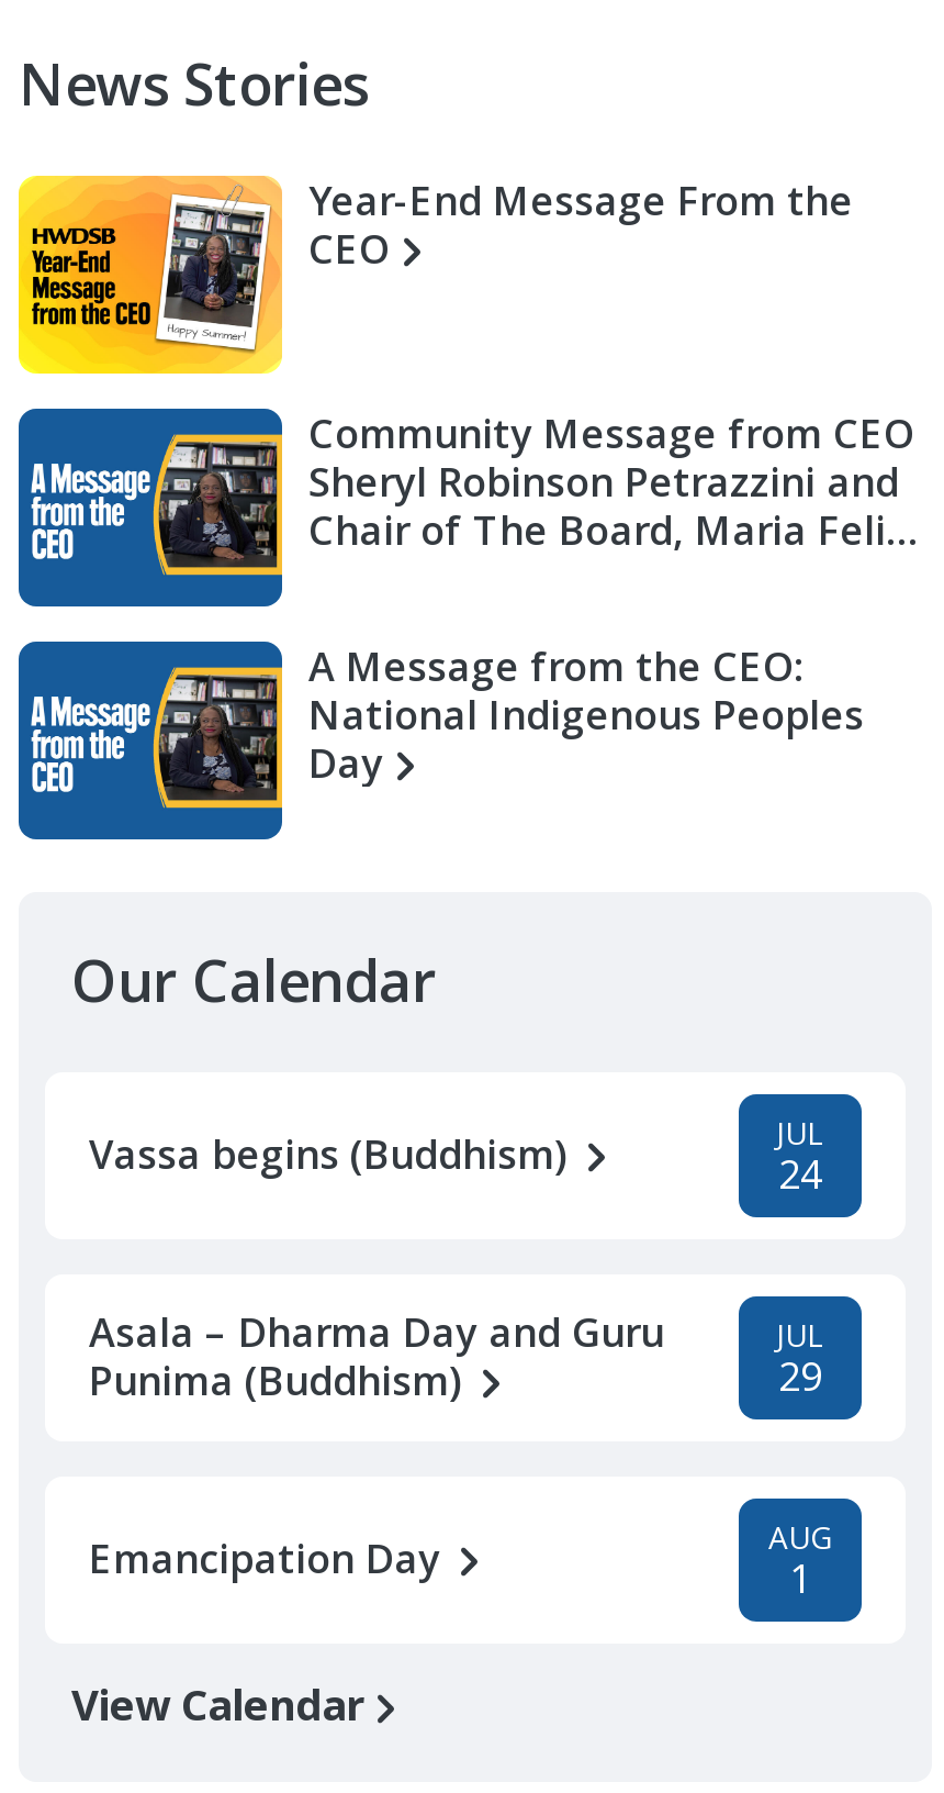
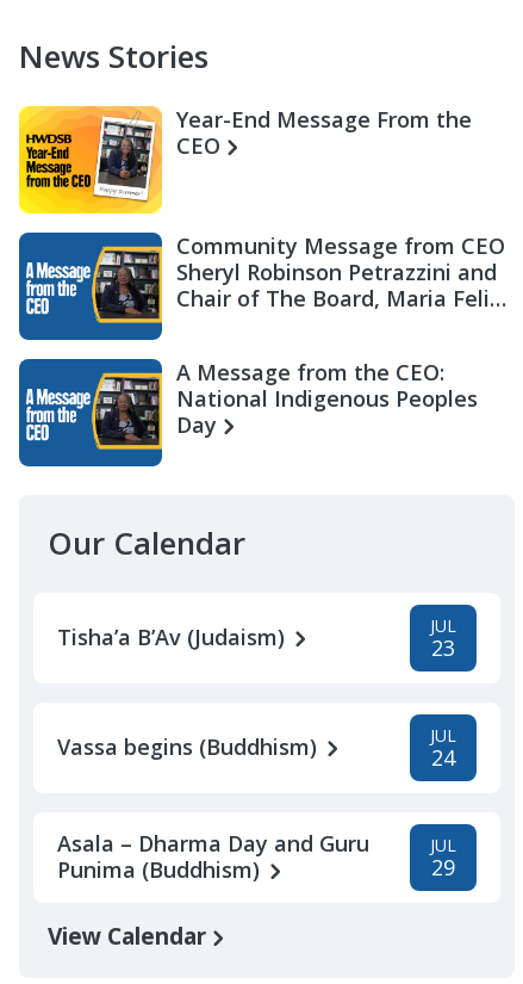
none -> [57,614,456,662] Tisha’a B’Av (Judaism) | JUL | 23
moved [89,1112,824,1406] -> [57,724,456,884]: Vassa begins (Buddhism) | JUL | 24 | Asala – Dharma Day and Guru | Punima (Buddhism) | JUL | 29
[89,1516,832,1604] Emancipation Day | AUG | 1 -> none

